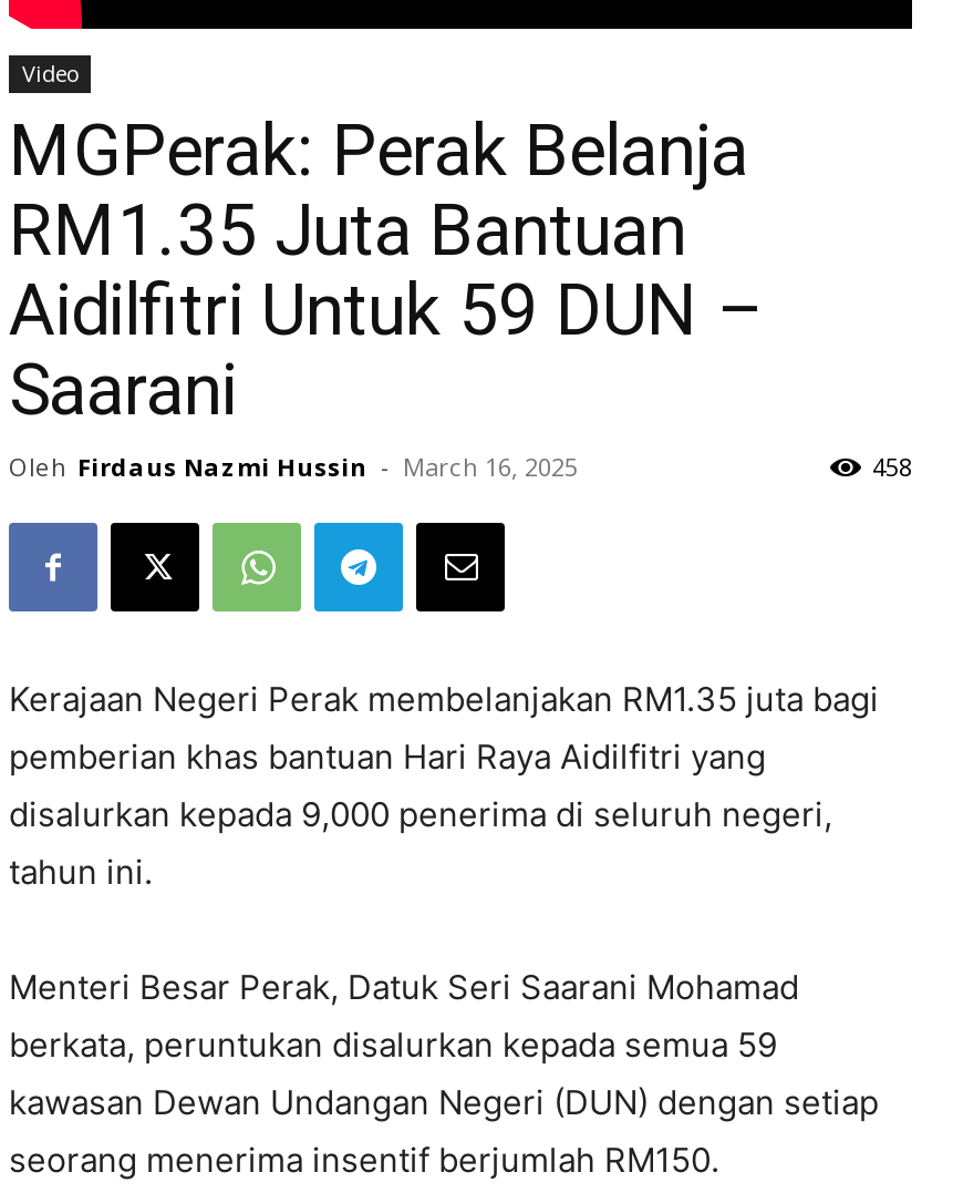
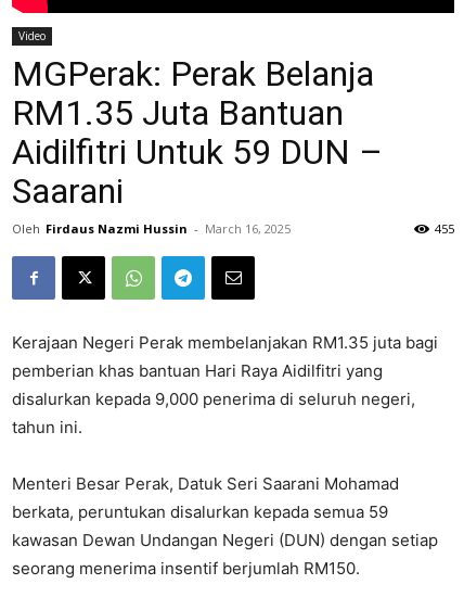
[872,450,912,483] 458 -> [435,220,454,237] 455

